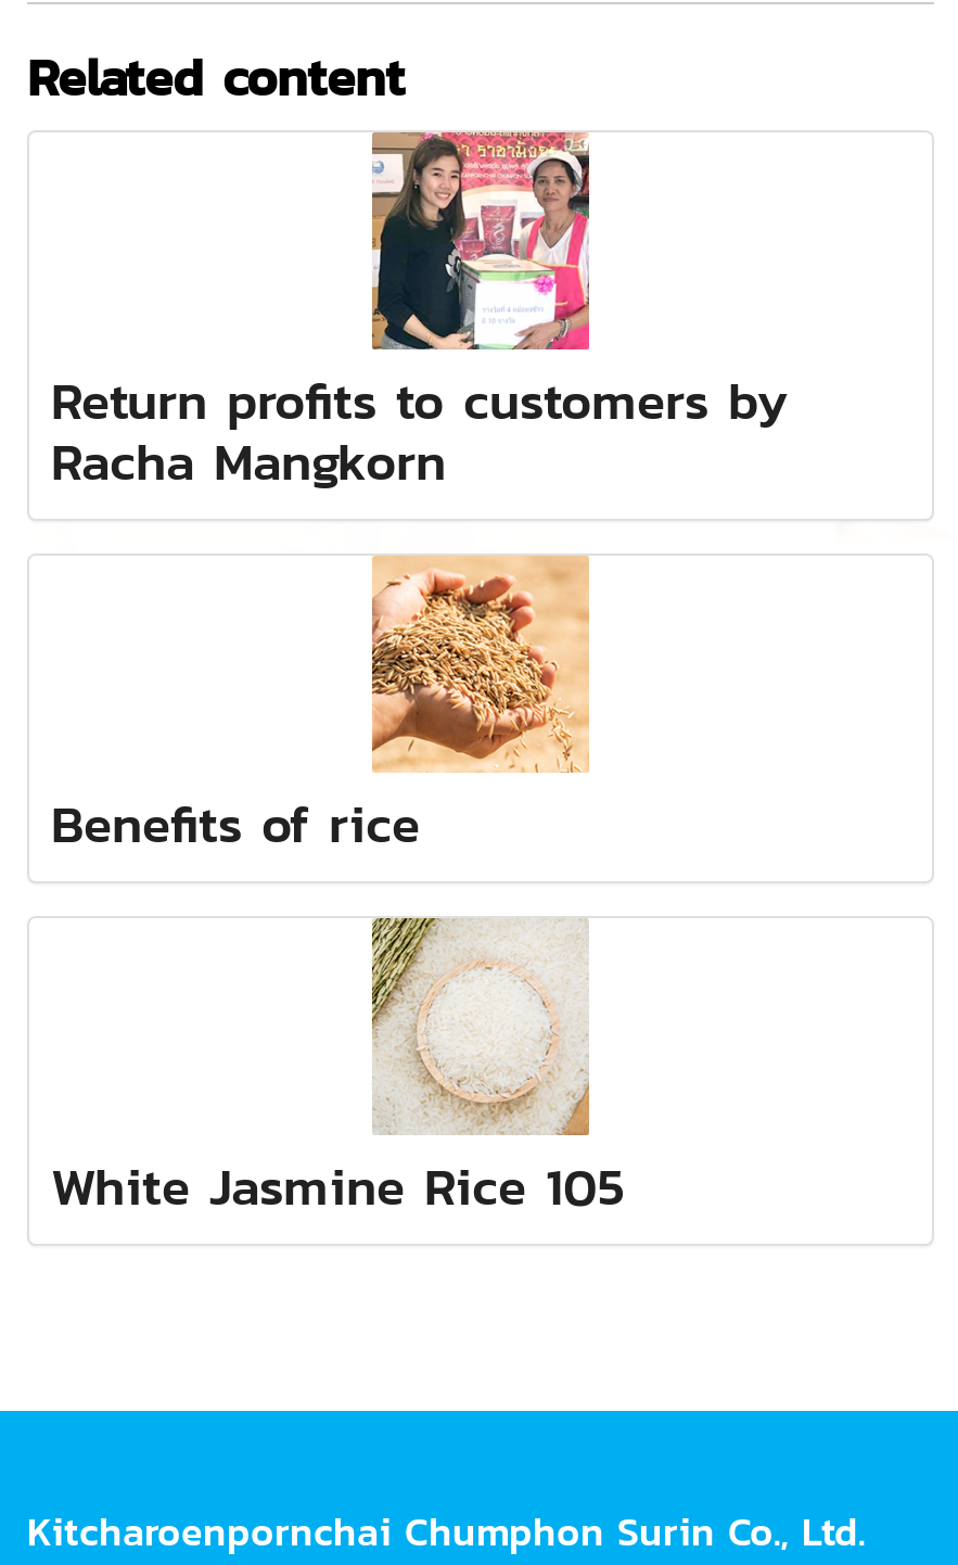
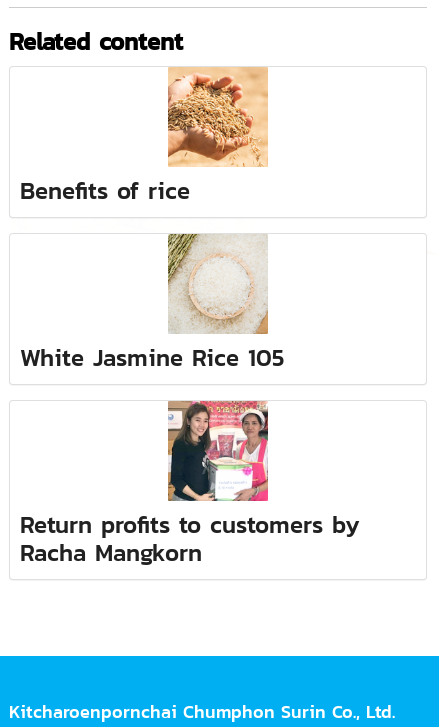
moved [51,132,789,498] -> [20,400,360,569]: [image] | Return profits to customers by | Racha Mangkorn
moved [51,556,624,1223] -> [20,67,284,374]: [image] | Benefits of rice | White Jasmine Rice 105

